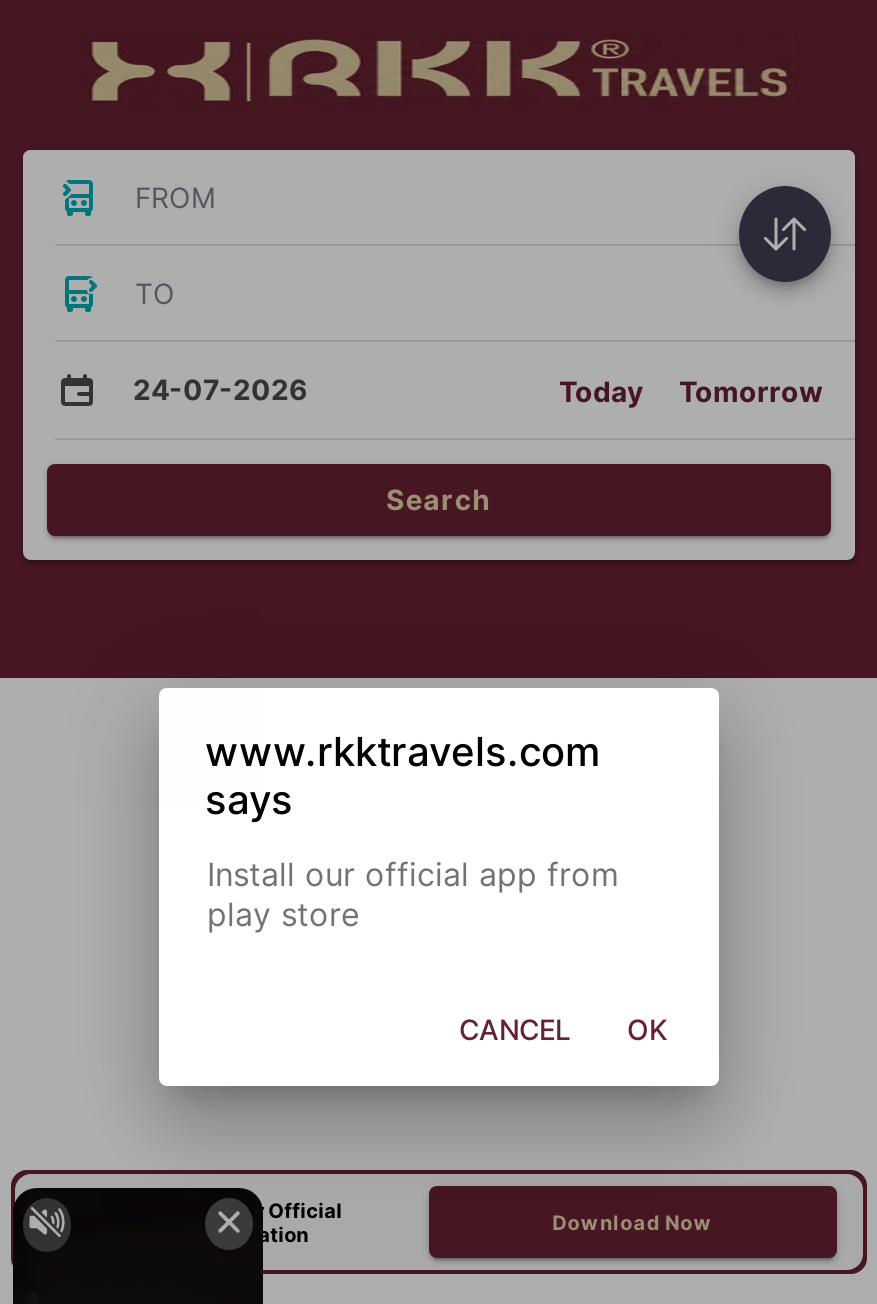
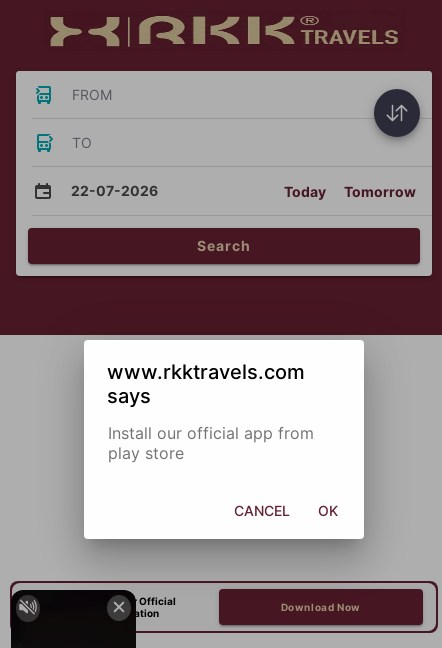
[133,372,307,406] 24-07-2026 -> [71,182,158,199] 22-07-2026

